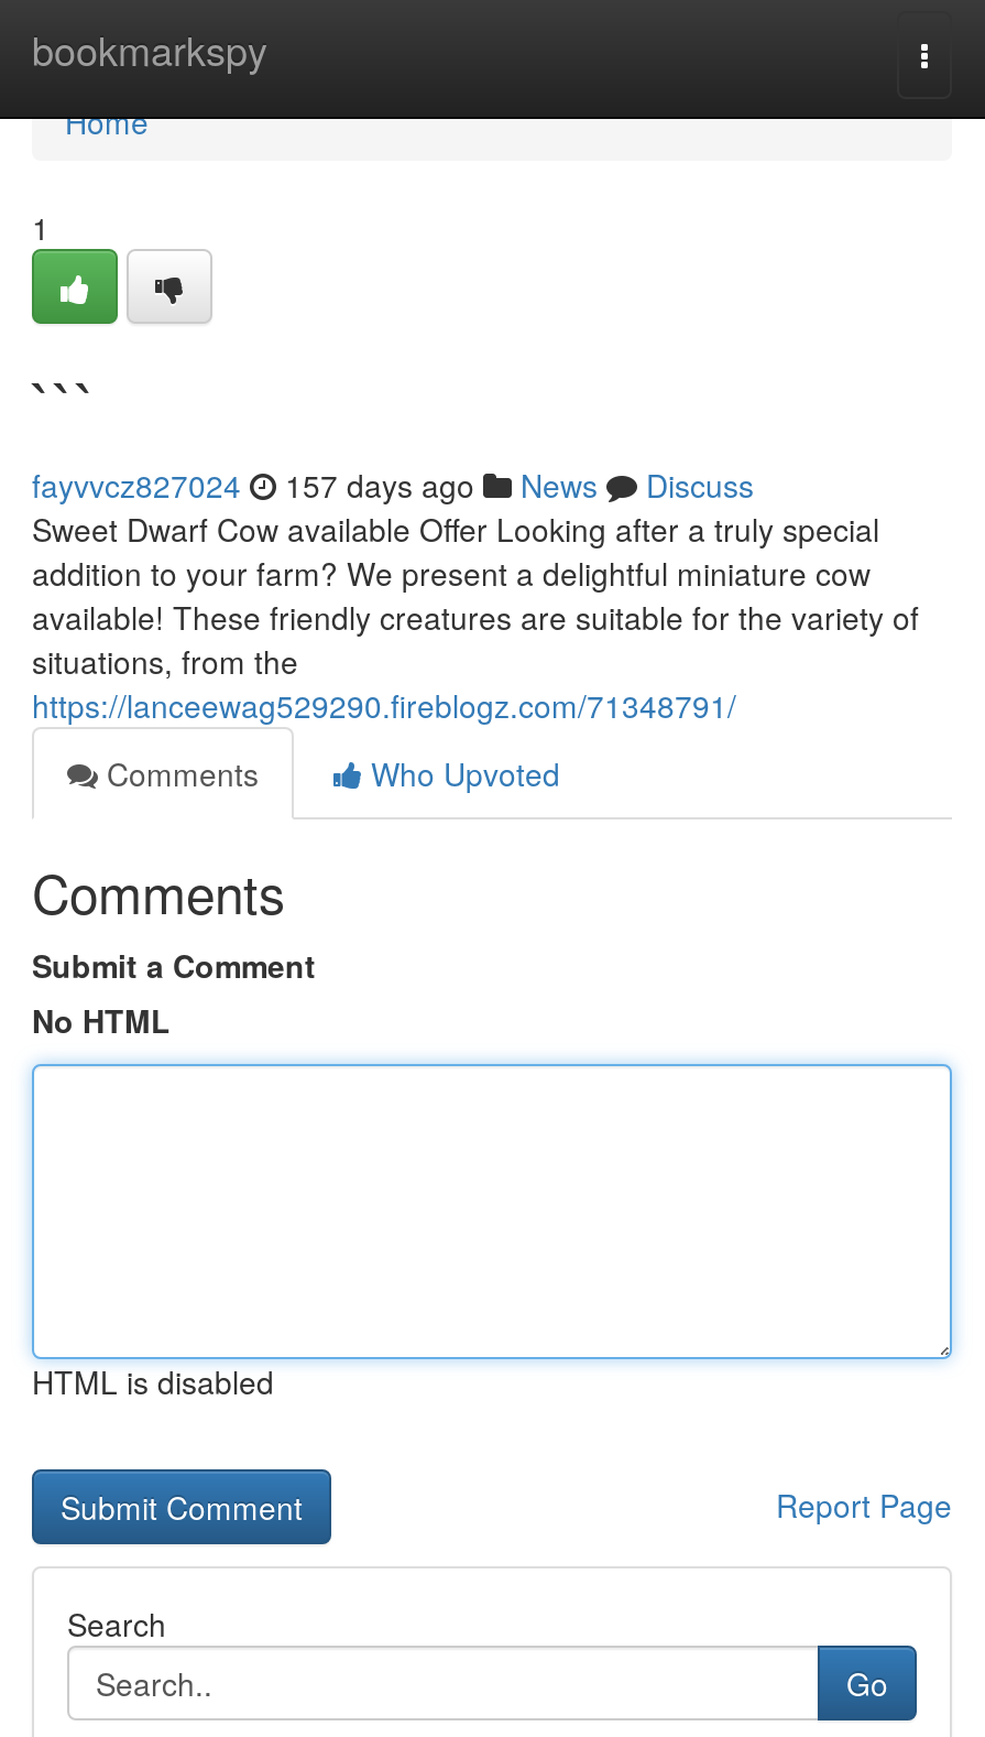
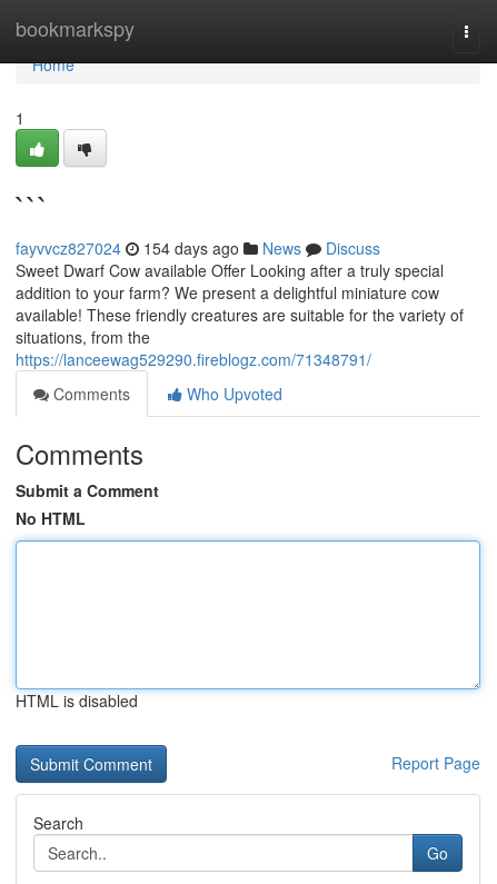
[32,463,754,507] fayvvcz827024 157 days ago News Discuss -> [16,237,380,259] fayvvcz827024 154 days ago News Discuss

